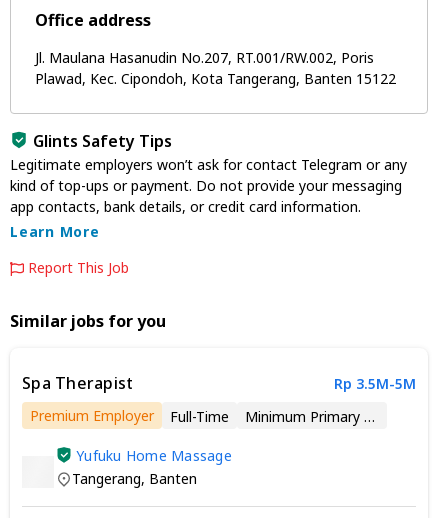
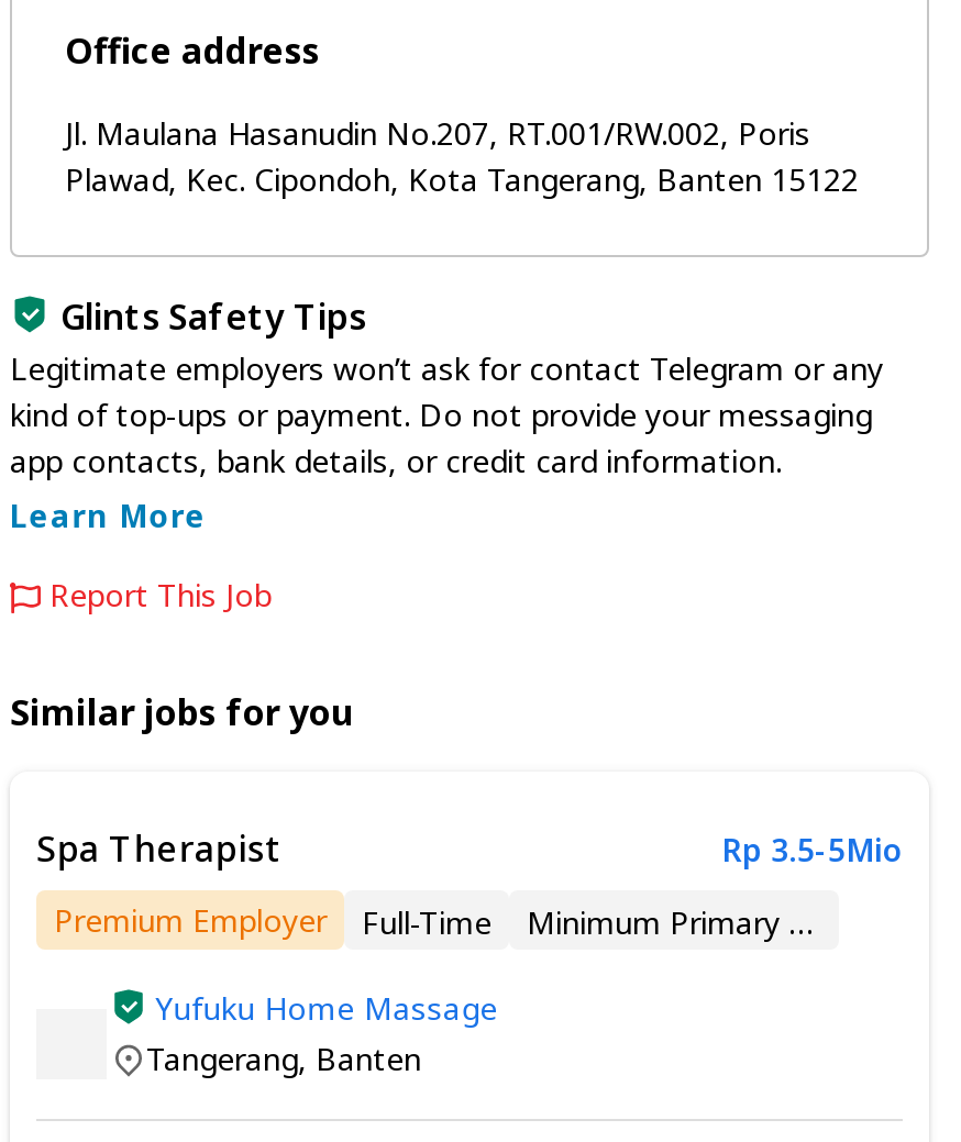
[334,374,416,393] Rp 3.5M-5M -> [722,828,903,870] Rp 3.5-5Mio

